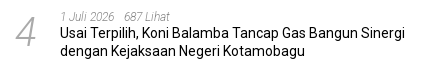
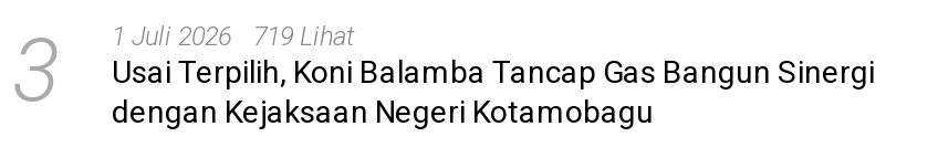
[15,9,37,56] 4 -> [12,19,61,123] 3
[124,10,170,24] 687 Lihat -> [253,21,355,52] 719 Lihat

